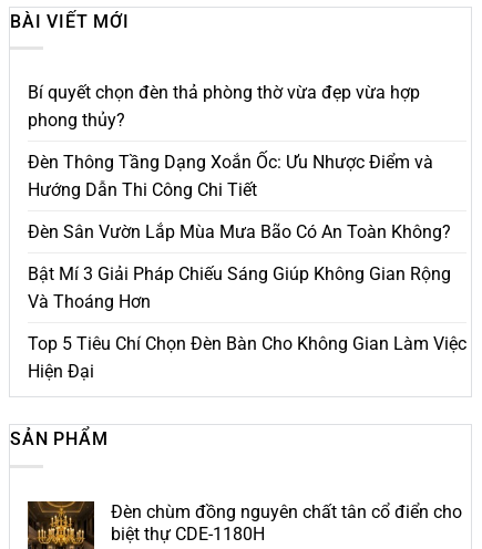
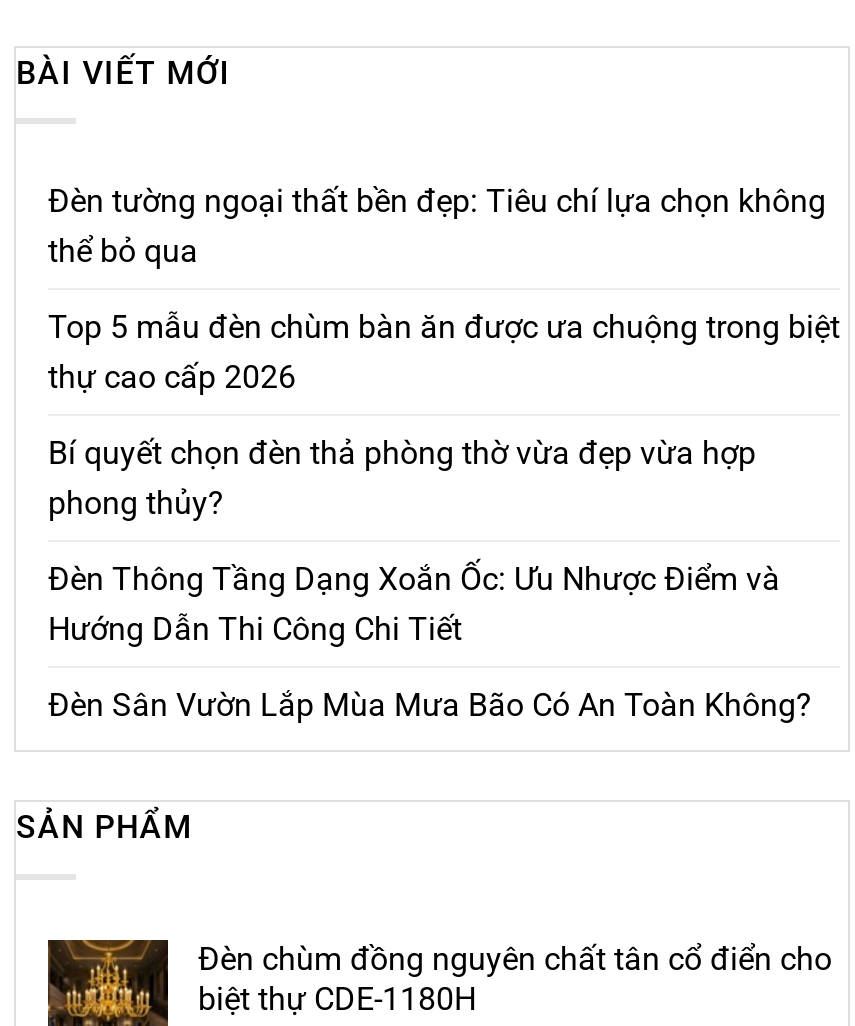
none -> [48,183,840,397] Đèn tường ngoại thất bền đẹp: Tiêu chí lựa chọn không | thể bỏ qua | Top 5 mẫu đèn chùm bàn ăn được ưa chuộng trong biệt | thự cao cấp 2026
moved [28,82,451,243] -> [48,435,812,725]: Bí quyết chọn đèn thả phòng thờ vừa đẹp vừa hợp | phong thủy? | Đèn Thông Tầng Dạng Xoắn Ốc: Ưu Nhược Điểm và | Hướng Dẫn Thi Công Chi Tiết | Đèn Sân Vườn Lắp Mùa Mưa Bão Có An Toàn Không?
[28,264,466,382] Bật Mí 3 Giải Pháp Chiếu Sáng Giúp Không Gian Rộng | Và Thoáng Hơn | Top 5 Tiêu Chí Chọn Đèn Bàn Cho Không Gian Làm Việc | Hiện Đại -> none

